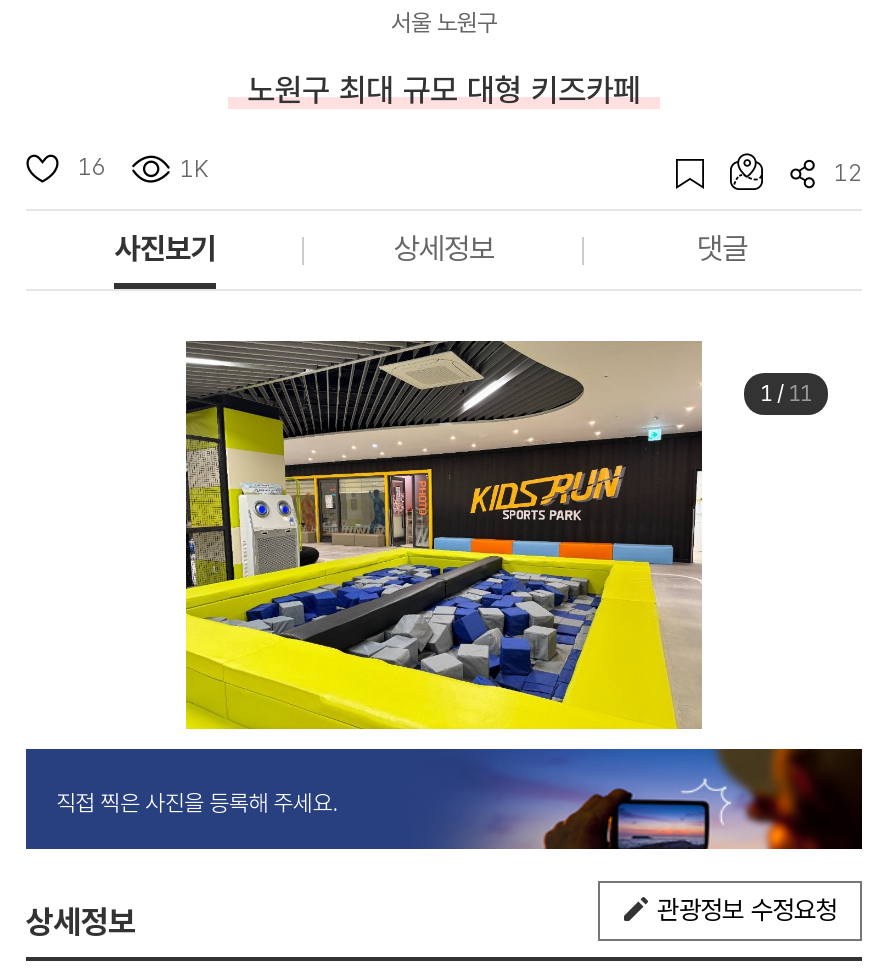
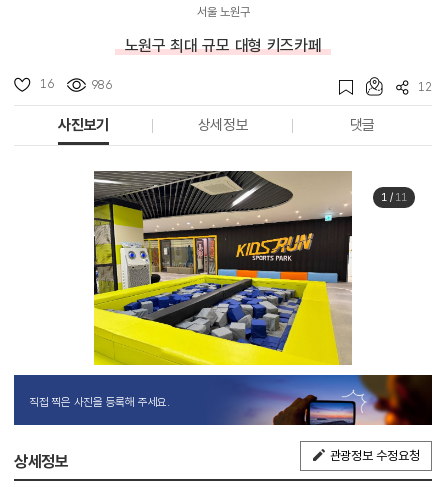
[180,155,208,183] 1K -> [91,78,112,92] 986

